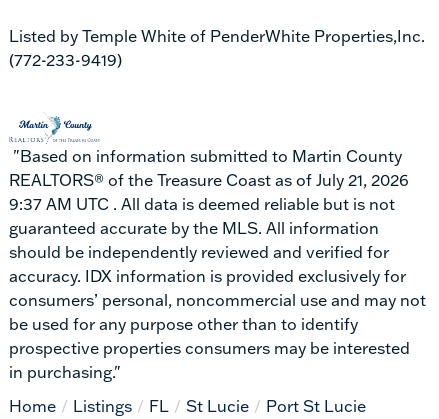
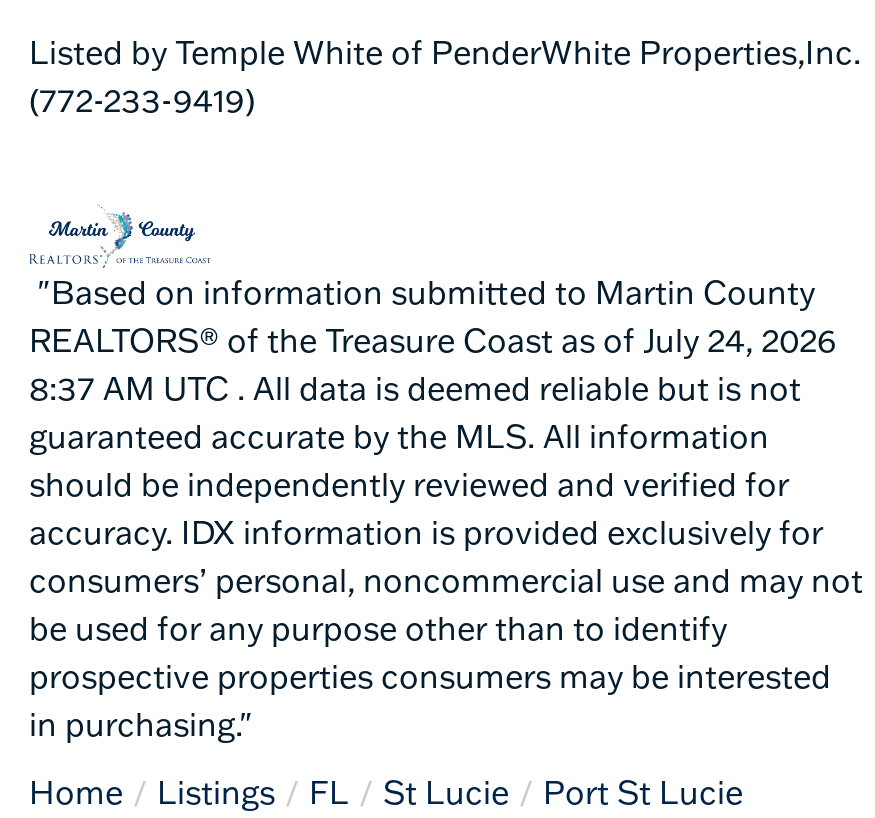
[9,170,409,190] REALTORS® of the Treasure Coast as of July 21, 2026 -> [29,319,837,359] REALTORS® of the Treasure Coast as of July 24, 2026
[9,194,395,214] 9:37 AM UTC . All data is deemed reliable but is not -> [29,367,801,407] 8:37 AM UTC . All data is deemed reliable but is not

